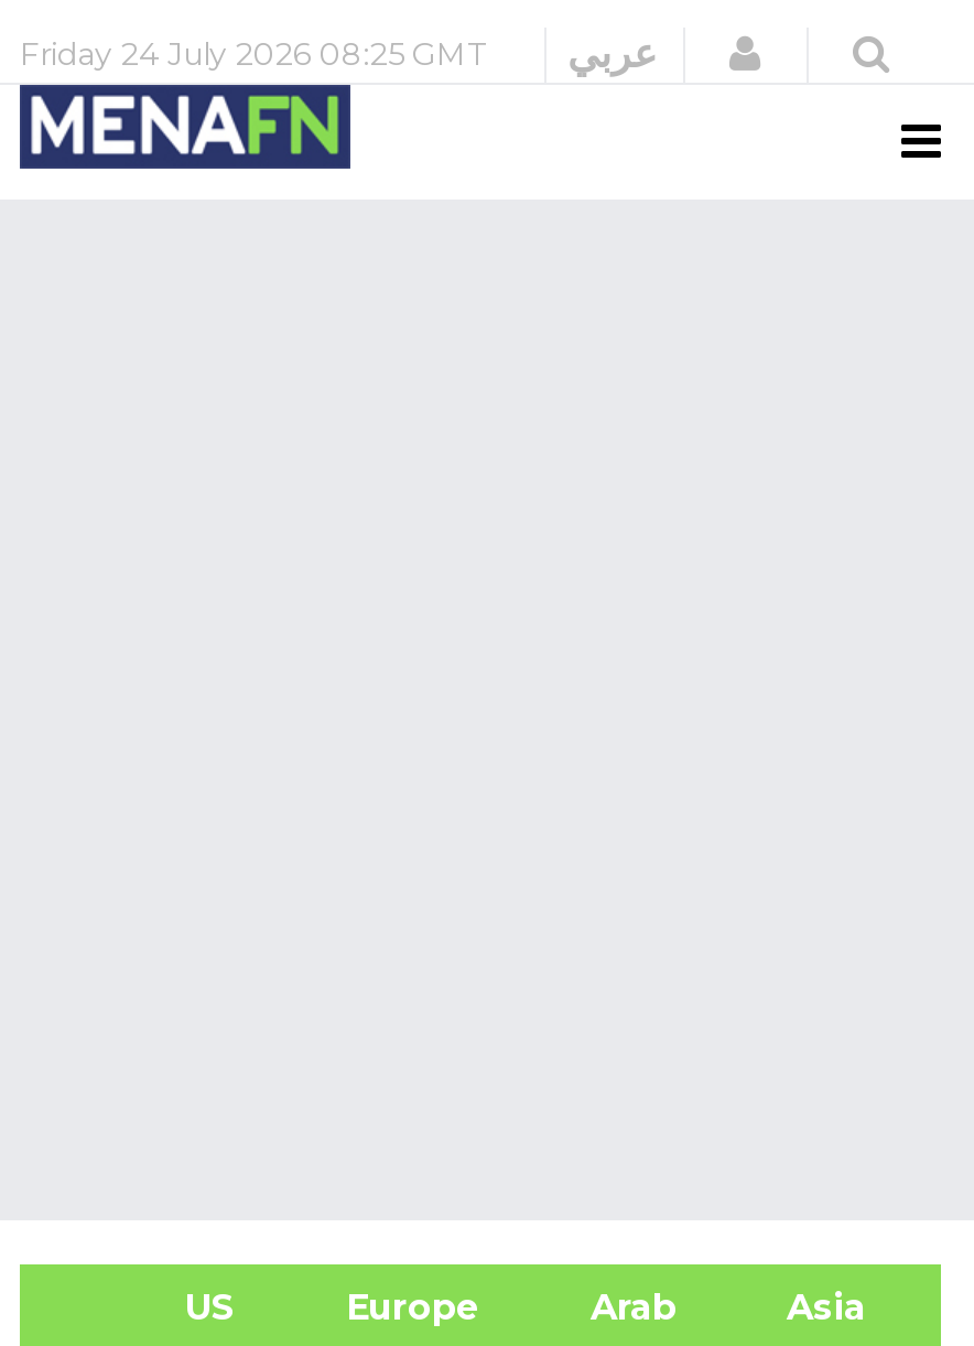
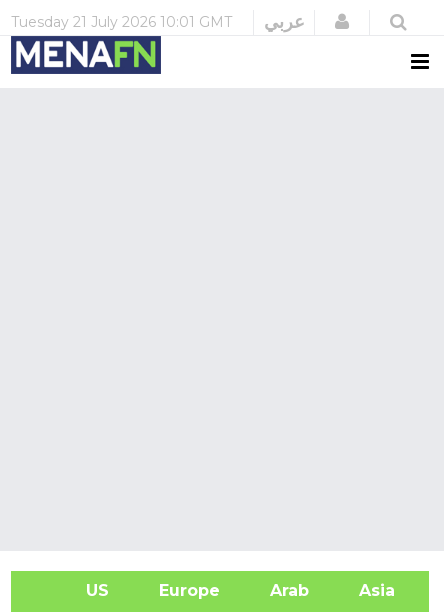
[20,34,485,74] Friday 24 July 2026 08:25 GMT -> [11,13,232,31] Tuesday 21 July 2026 10:01 GMT

